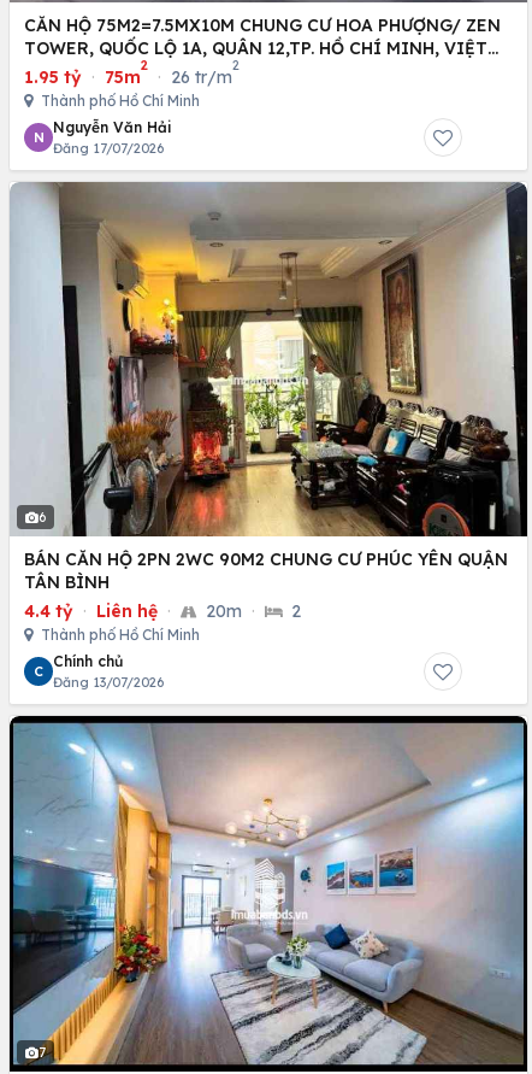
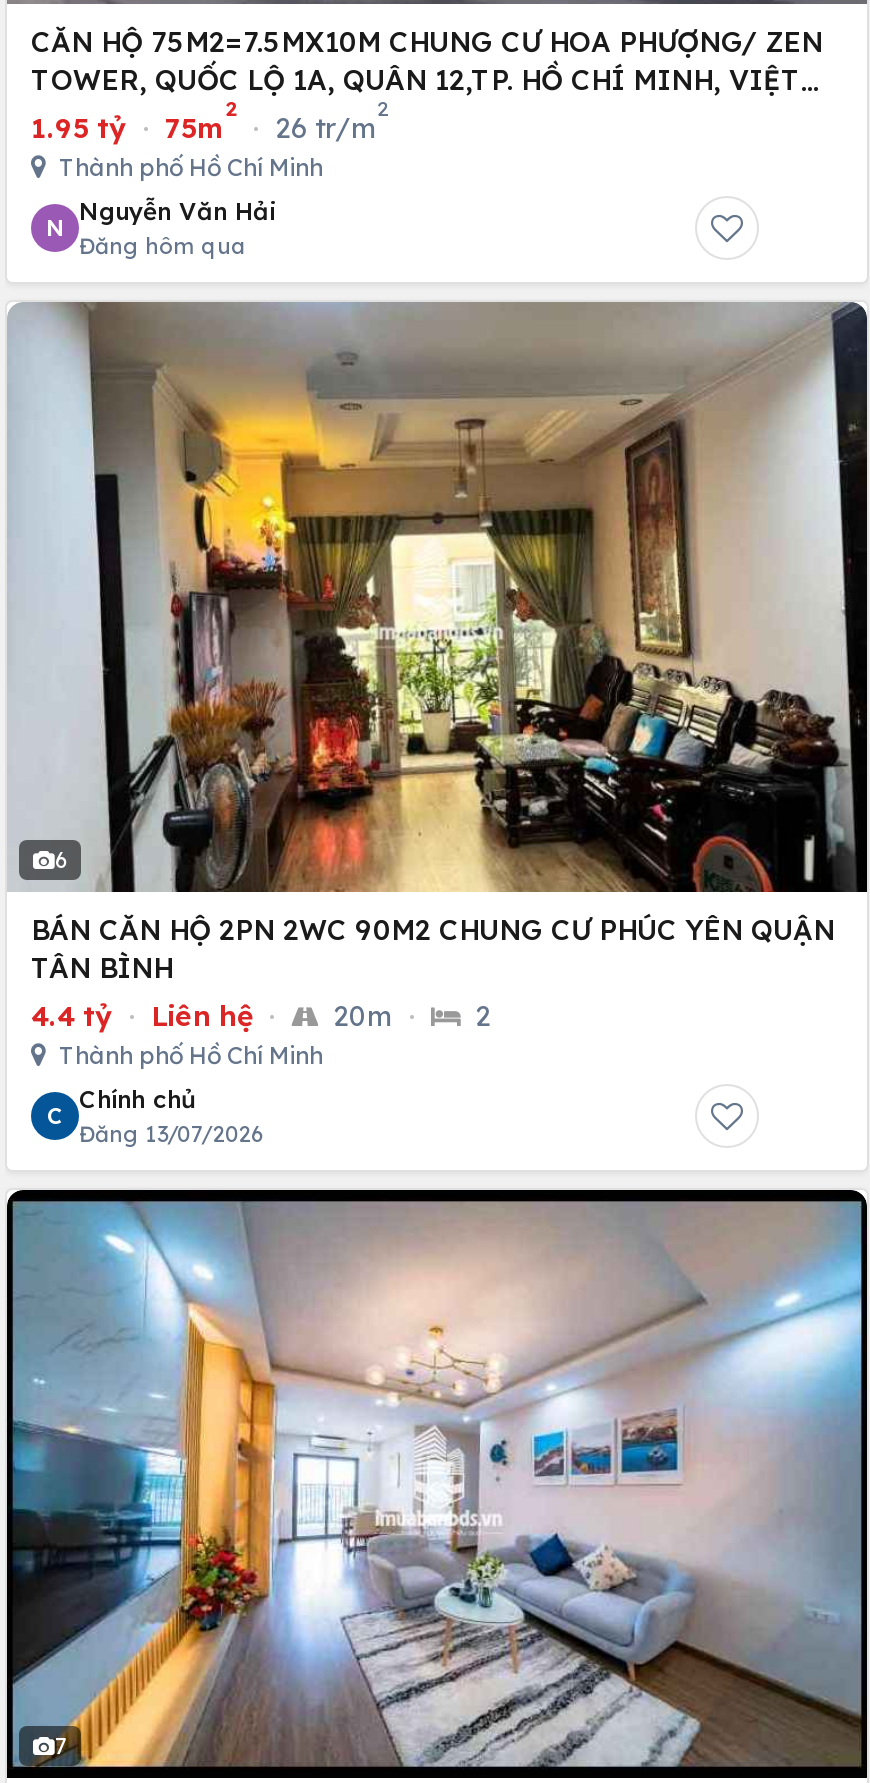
[53,140,164,157] Đăng 17/07/2026 -> [79,232,247,260] Đăng hôm qua

